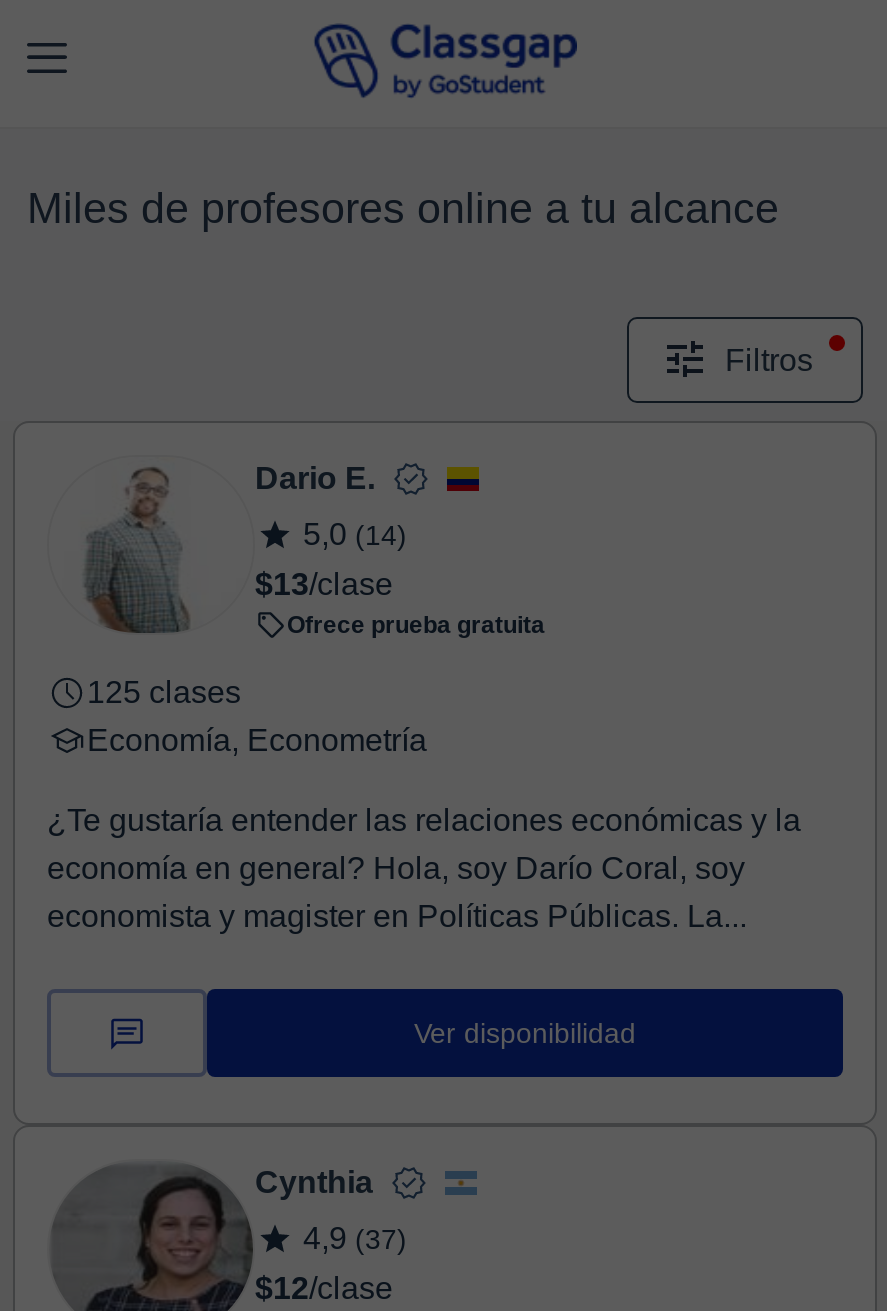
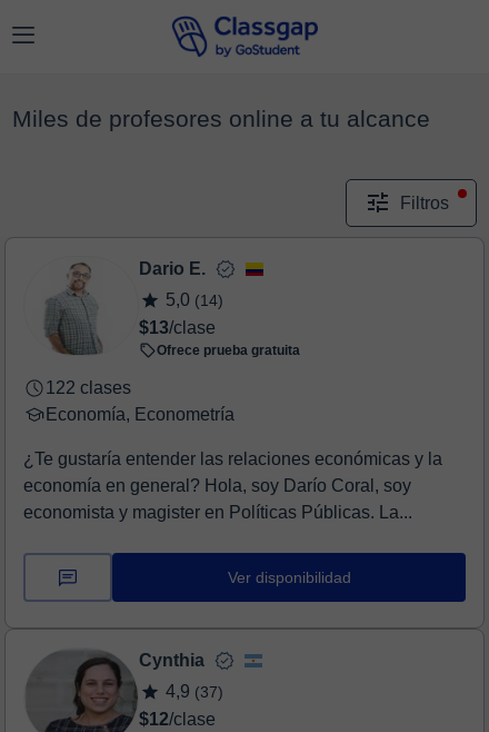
[87,675,241,709] 125 clases -> [46,378,131,397] 122 clases

